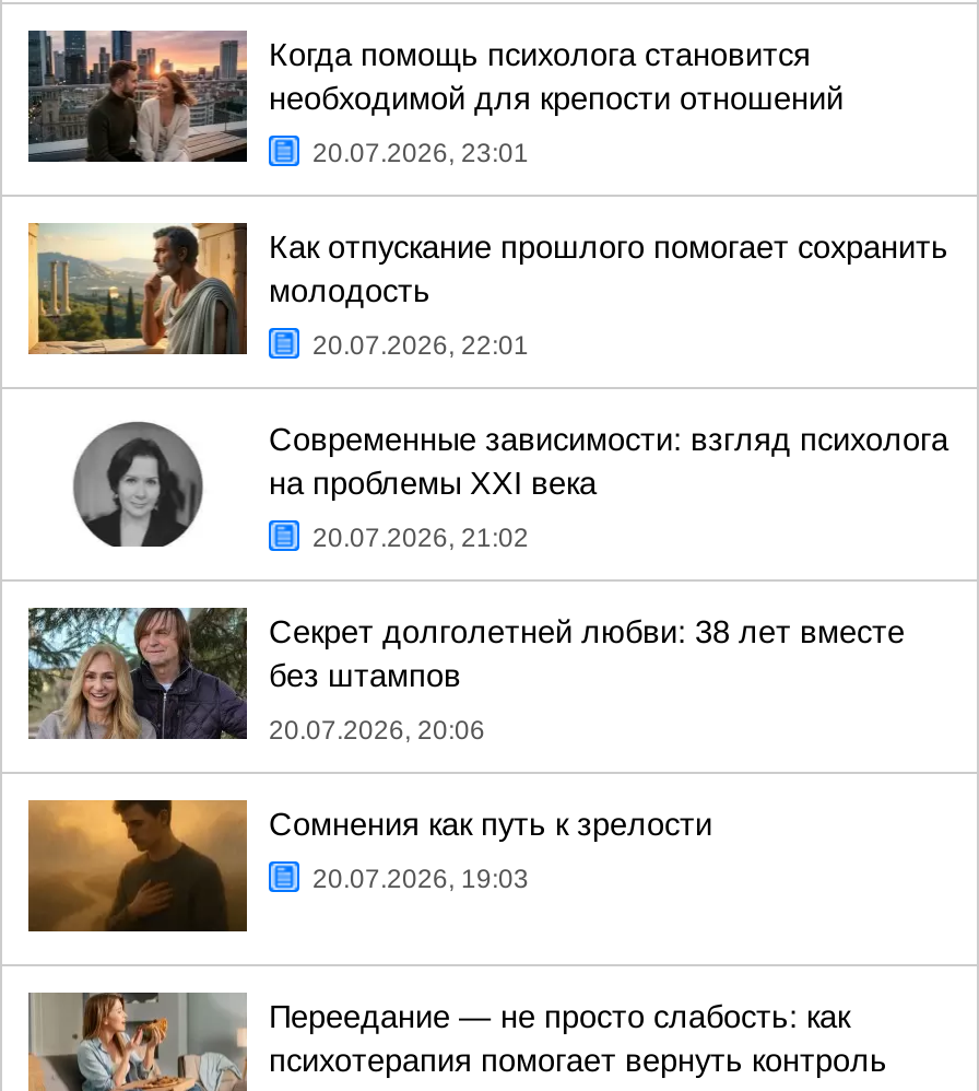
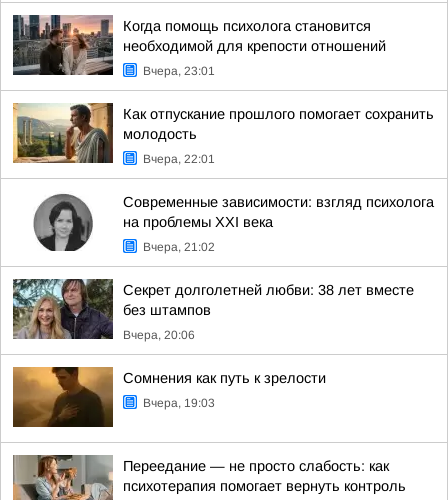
[312,138,529,168] 20.07.2026, 23:01 -> [143,64,215,78] Вчера, 23:01
[312,330,529,361] 20.07.2026, 22:01 -> [143,152,215,166] Вчера, 22:01
[312,523,529,553] 20.07.2026, 21:02 -> [143,240,215,254] Вчера, 21:02
[269,715,485,746] 20.07.2026, 20:06 -> [123,328,195,342] Вчера, 20:06
[312,864,529,894] 20.07.2026, 19:03 -> [143,396,215,410] Вчера, 19:03

